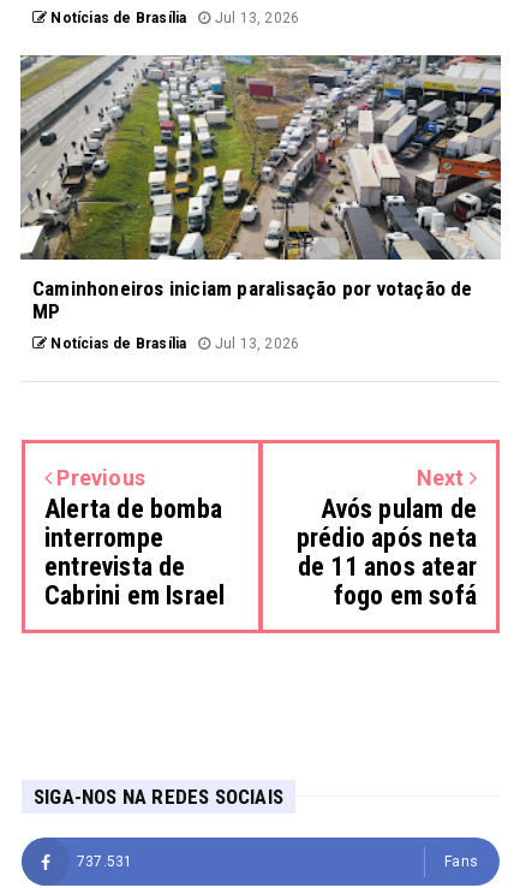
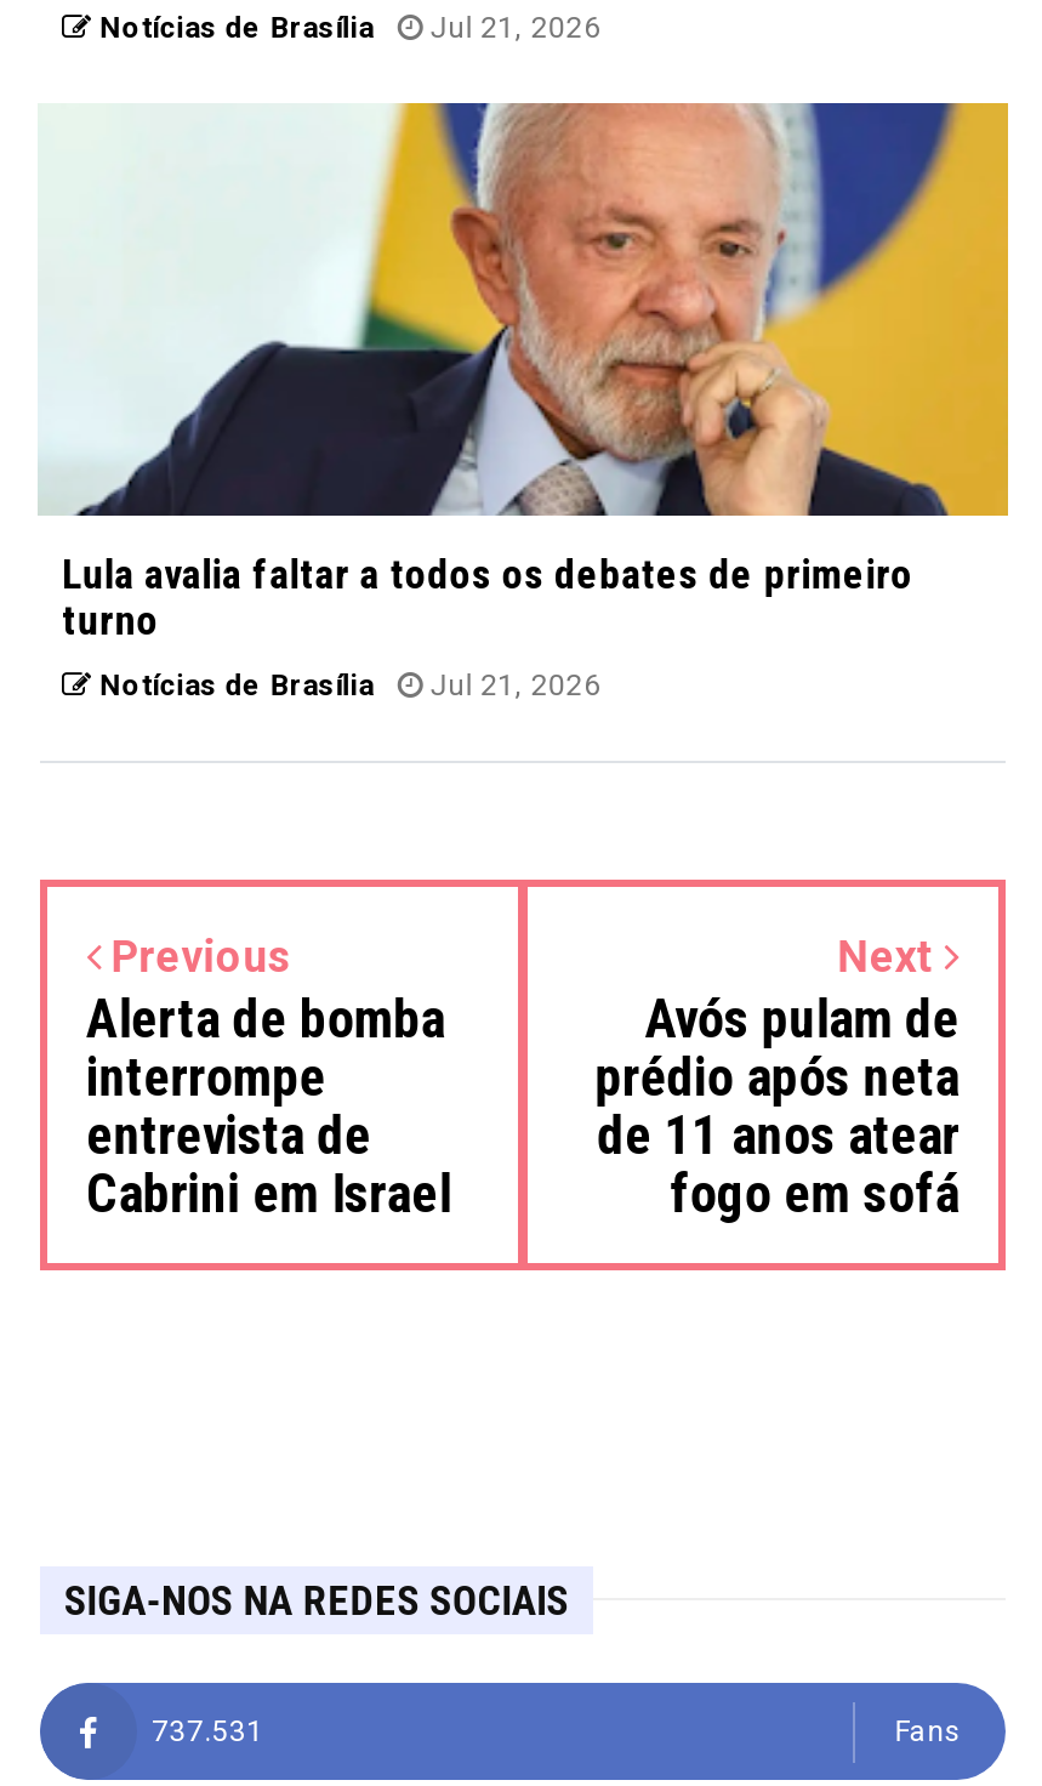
[47,9,299,26] Notícias de Brasília Jul 13, 2026 -> [91,10,601,44] Notícias de Brasília Jul 21, 2026
[19,54,502,323] [image] | Caminhoneiros iniciam paralisação por votação de | MP -> [38,101,1010,644] [image] | Lula avalia faltar a todos os debates de primeiro | turno
[47,335,299,352] Notícias de Brasília Jul 13, 2026 -> [91,668,601,702] Notícias de Brasília Jul 21, 2026

